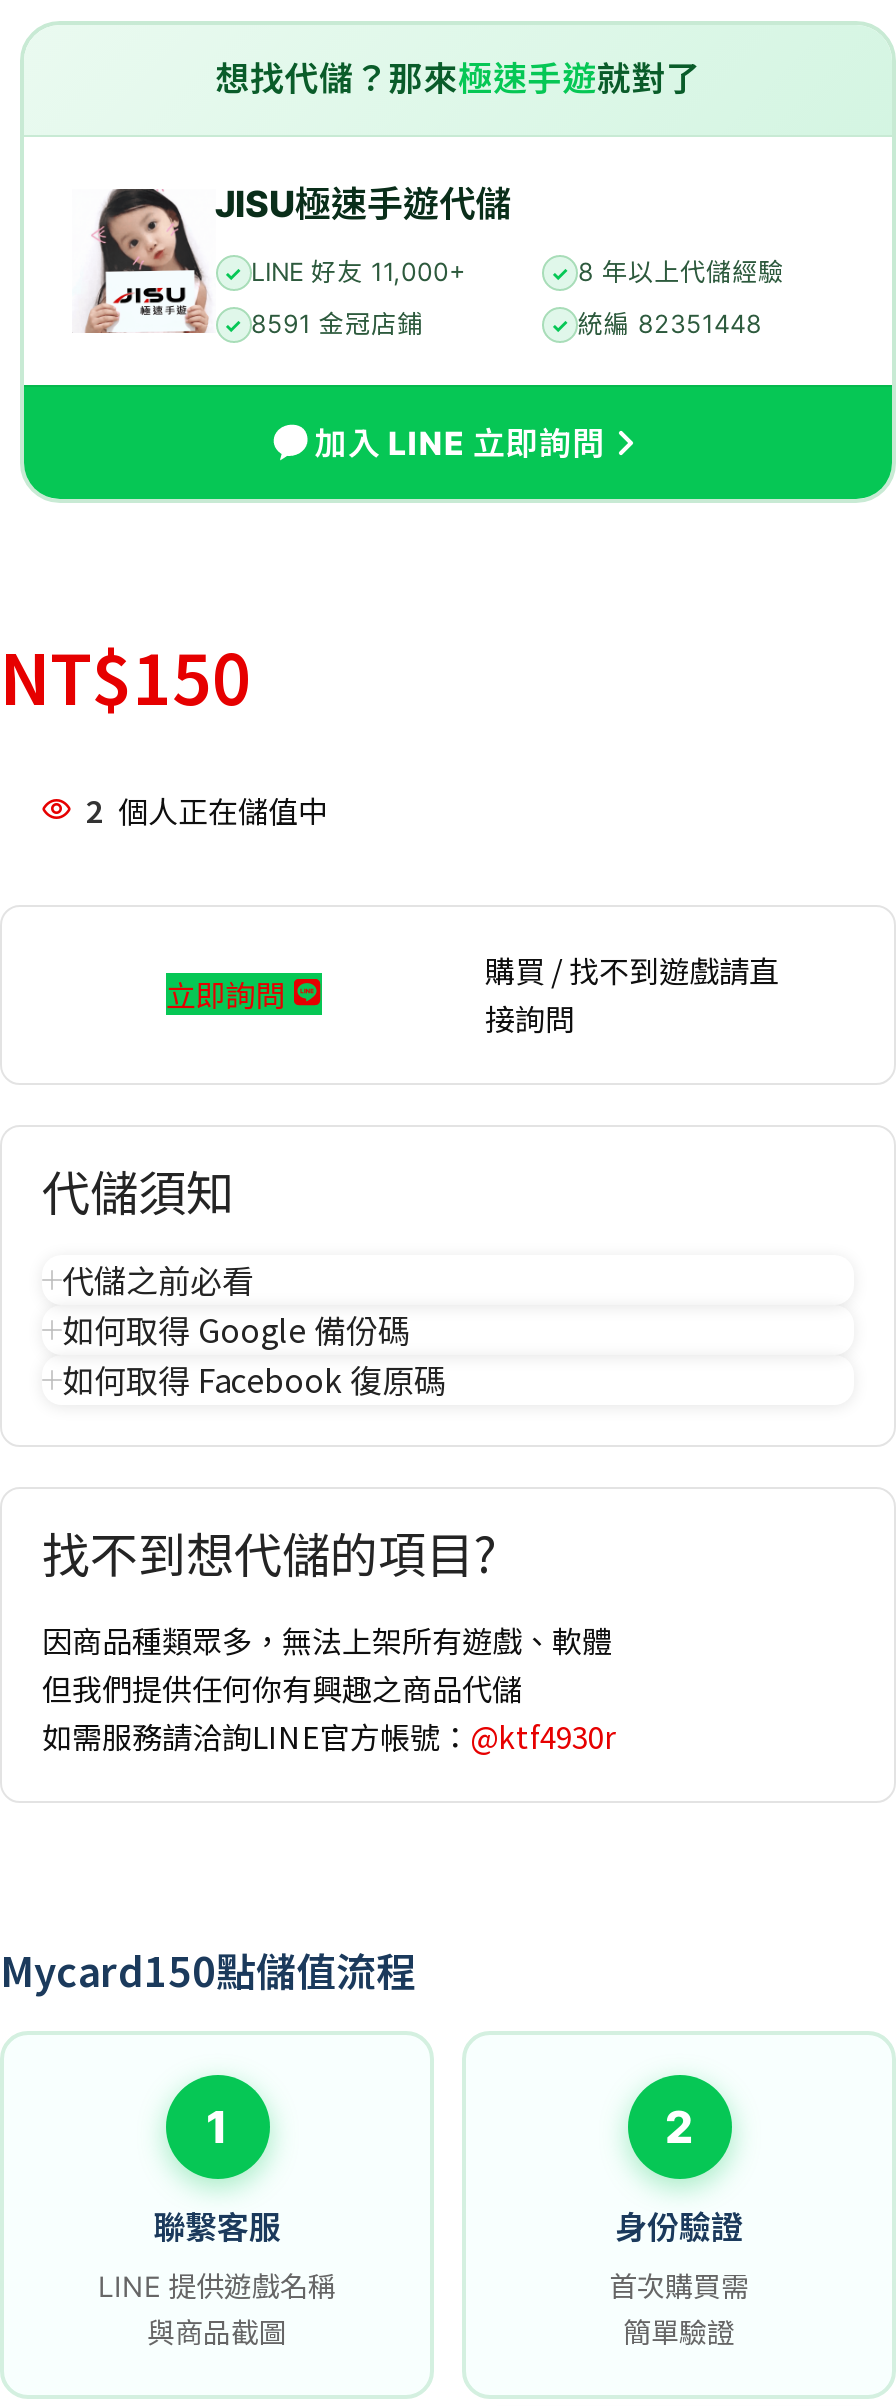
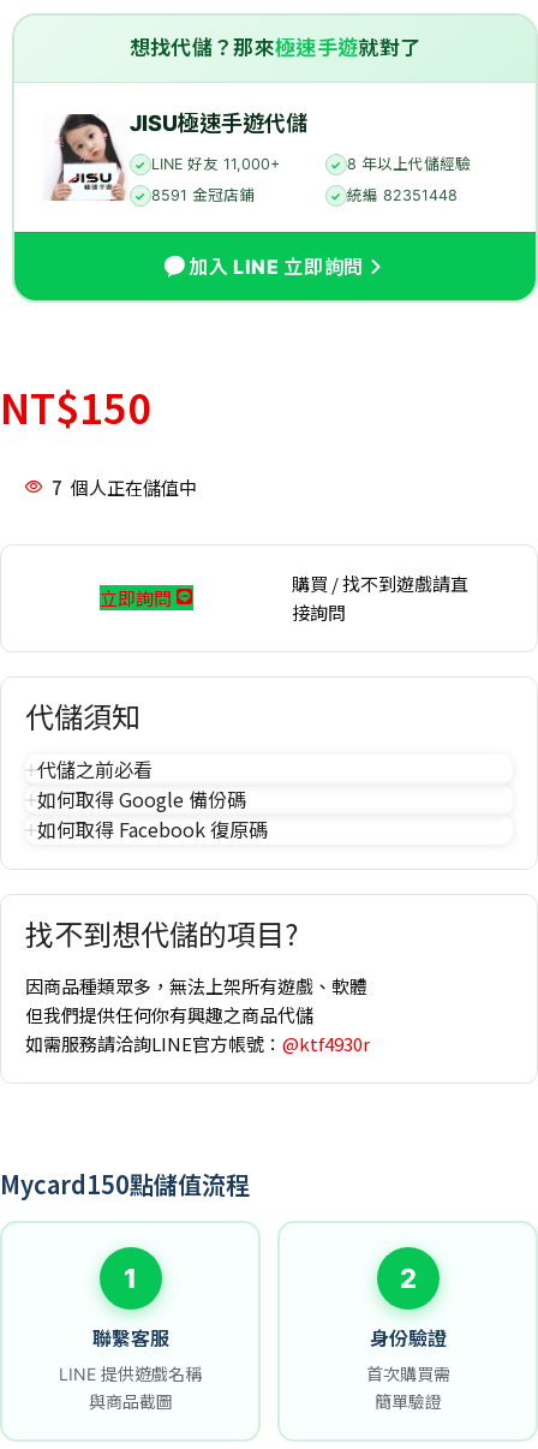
[86,789,328,831] 2 個人正在儲值中 -> [52,475,197,500] 7 個人正在儲值中

